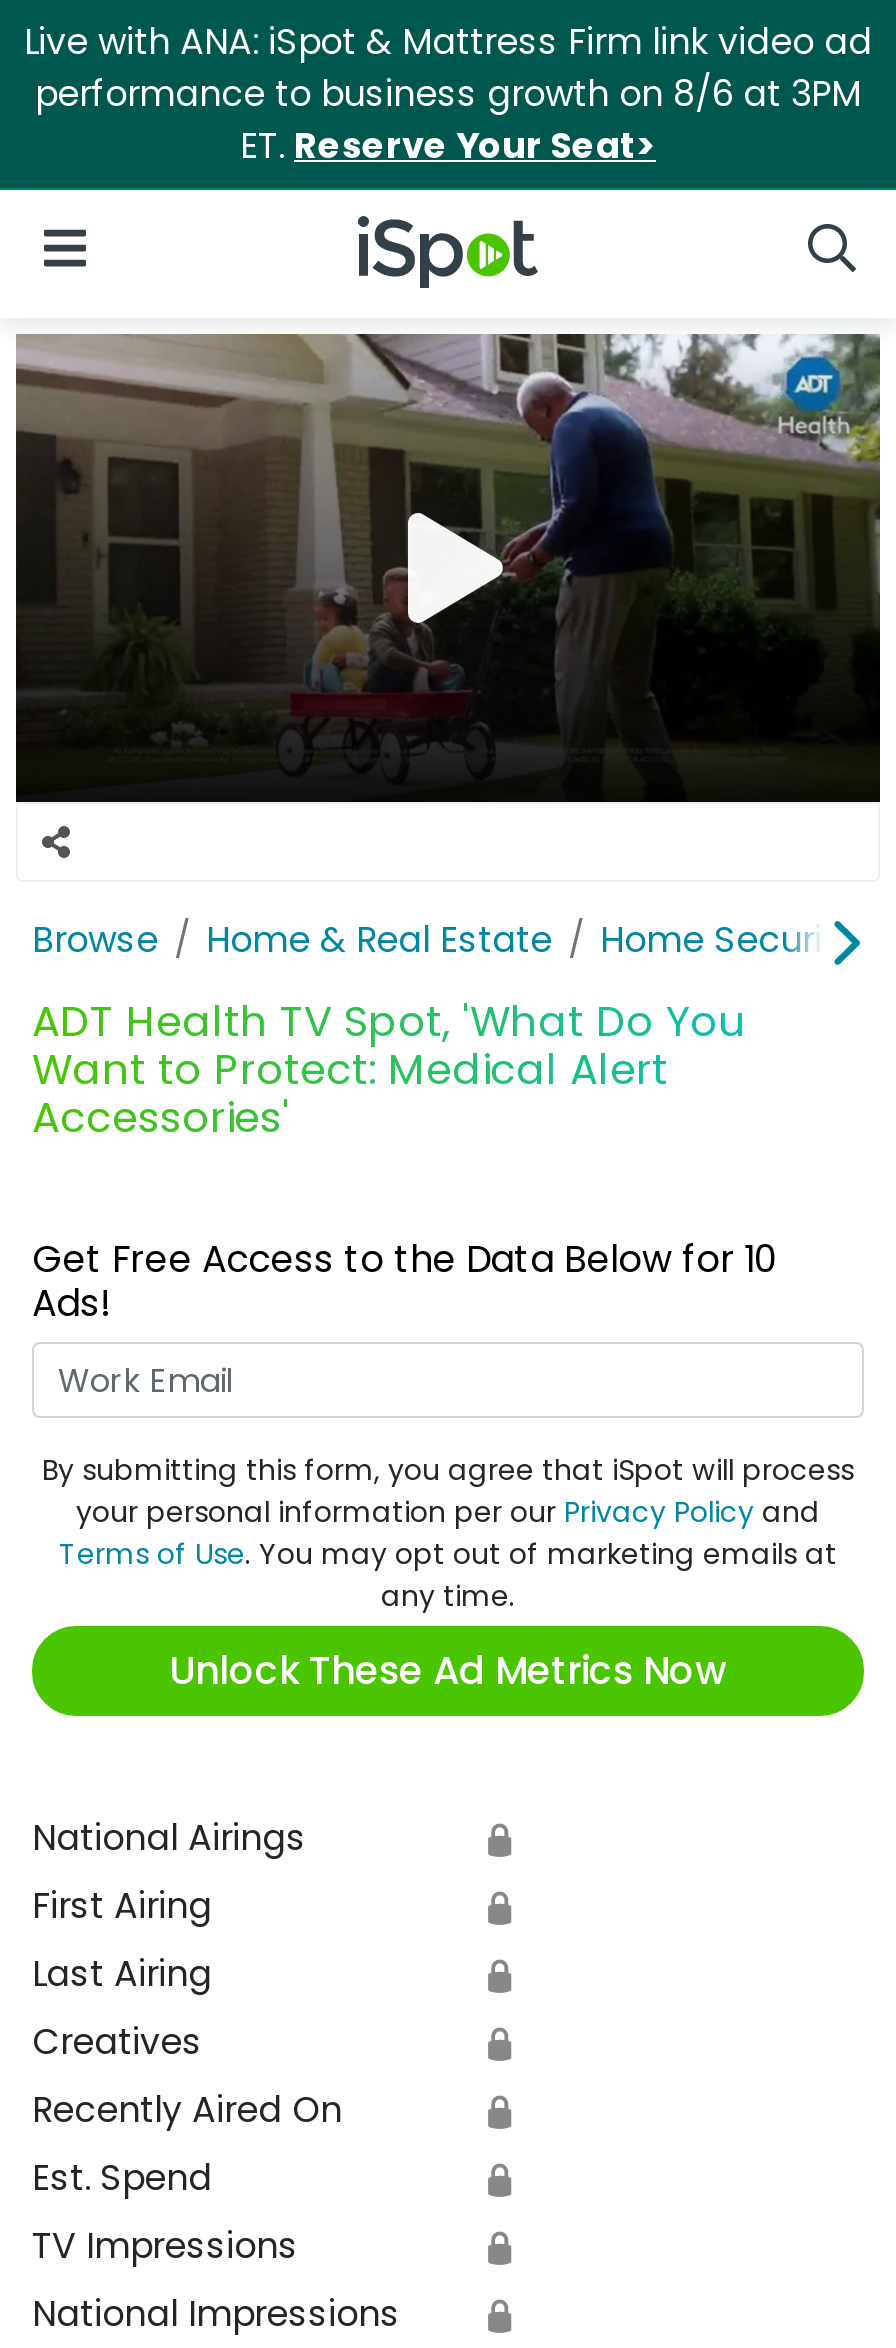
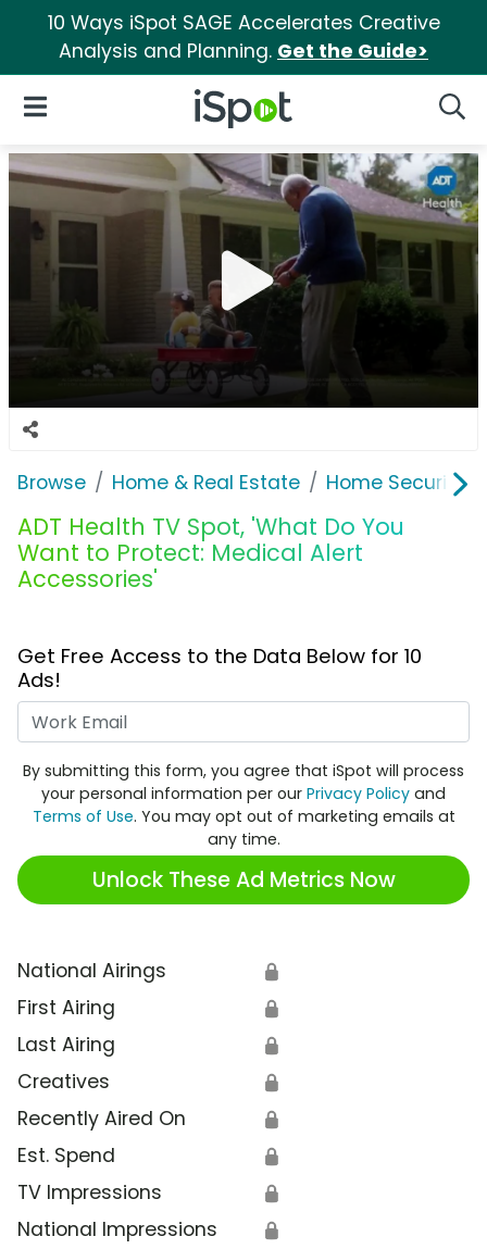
[24,18,872,170] Live with ANA: iSpot & Mattress Firm link video ad | performance to business growth on 8/6 at 3PM | ET. Reserve Your Seat> -> [47,10,440,64] 10 Ways iSpot SAGE Accelerates Creative | Analysis and Planning. Get the Guide>

